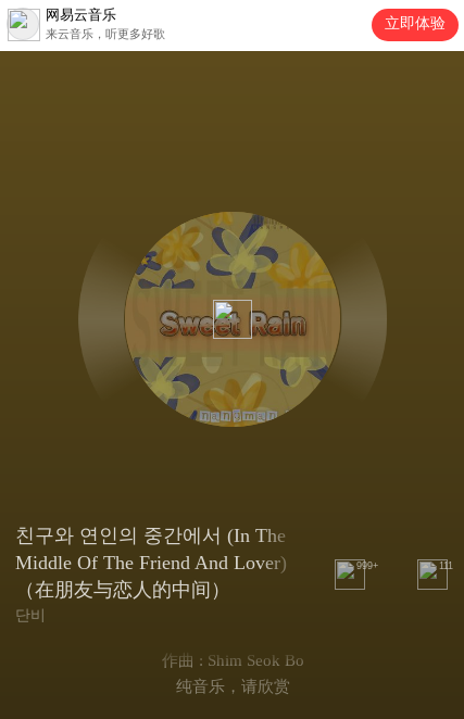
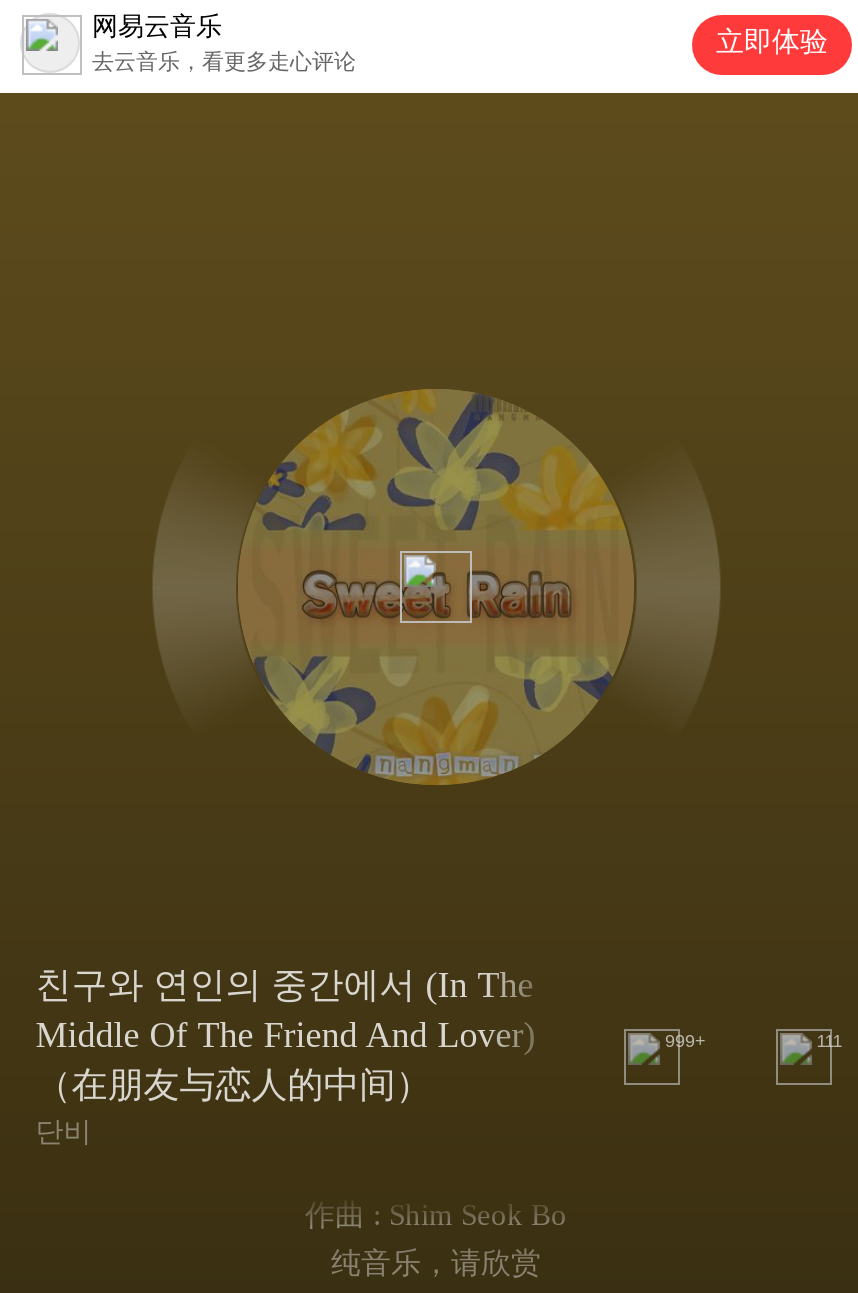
[46,27,165,40] 来云音乐，听更多好歌 -> [92,49,356,73] 去云音乐，看更多走心评论

